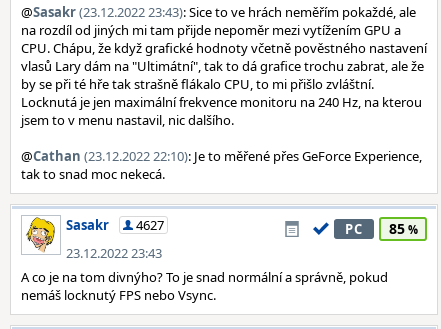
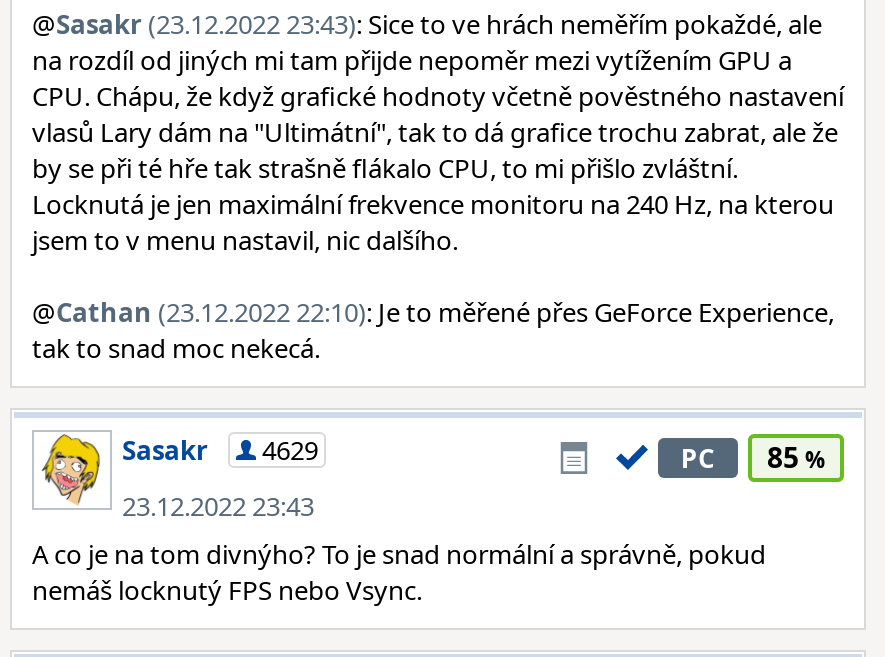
[66,216,164,234] Sasakr 4627 -> [122,432,318,468] Sasakr 4629

